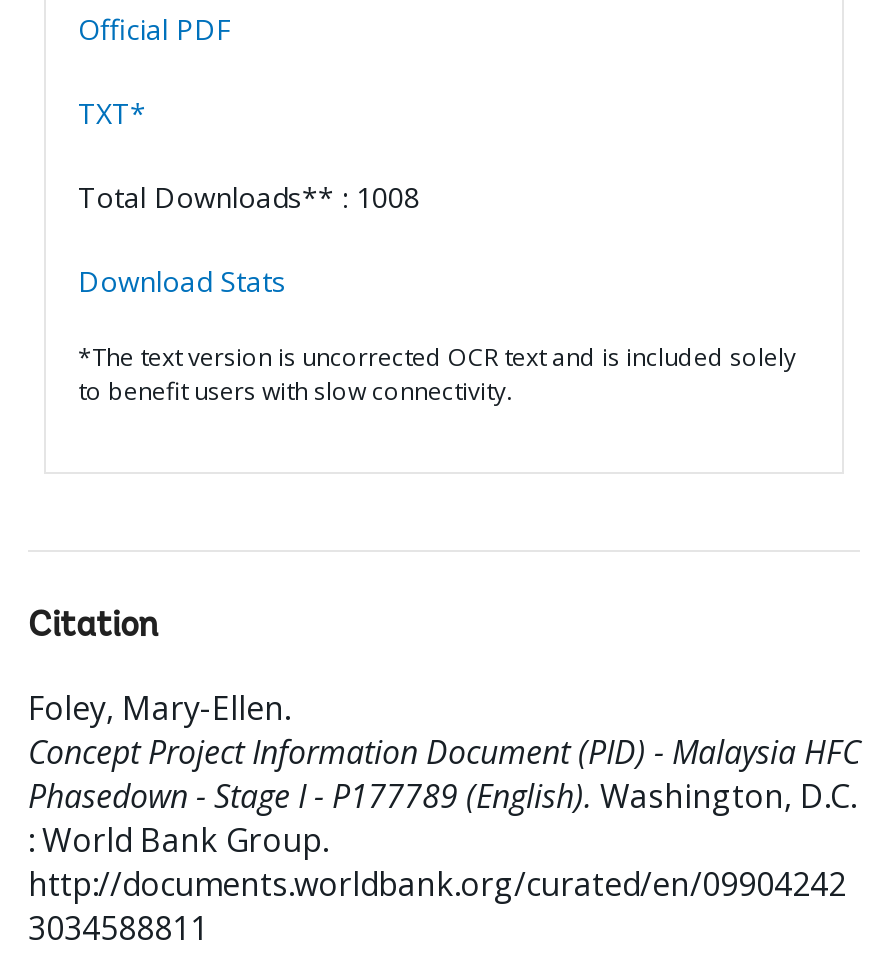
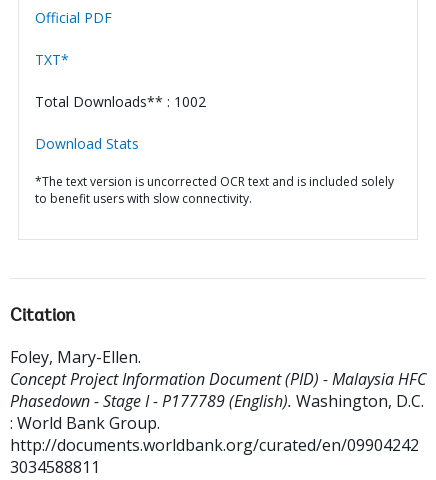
[78,178,420,216] Total Downloads** : 1008 -> [35,92,206,111] Total Downloads** : 1002

